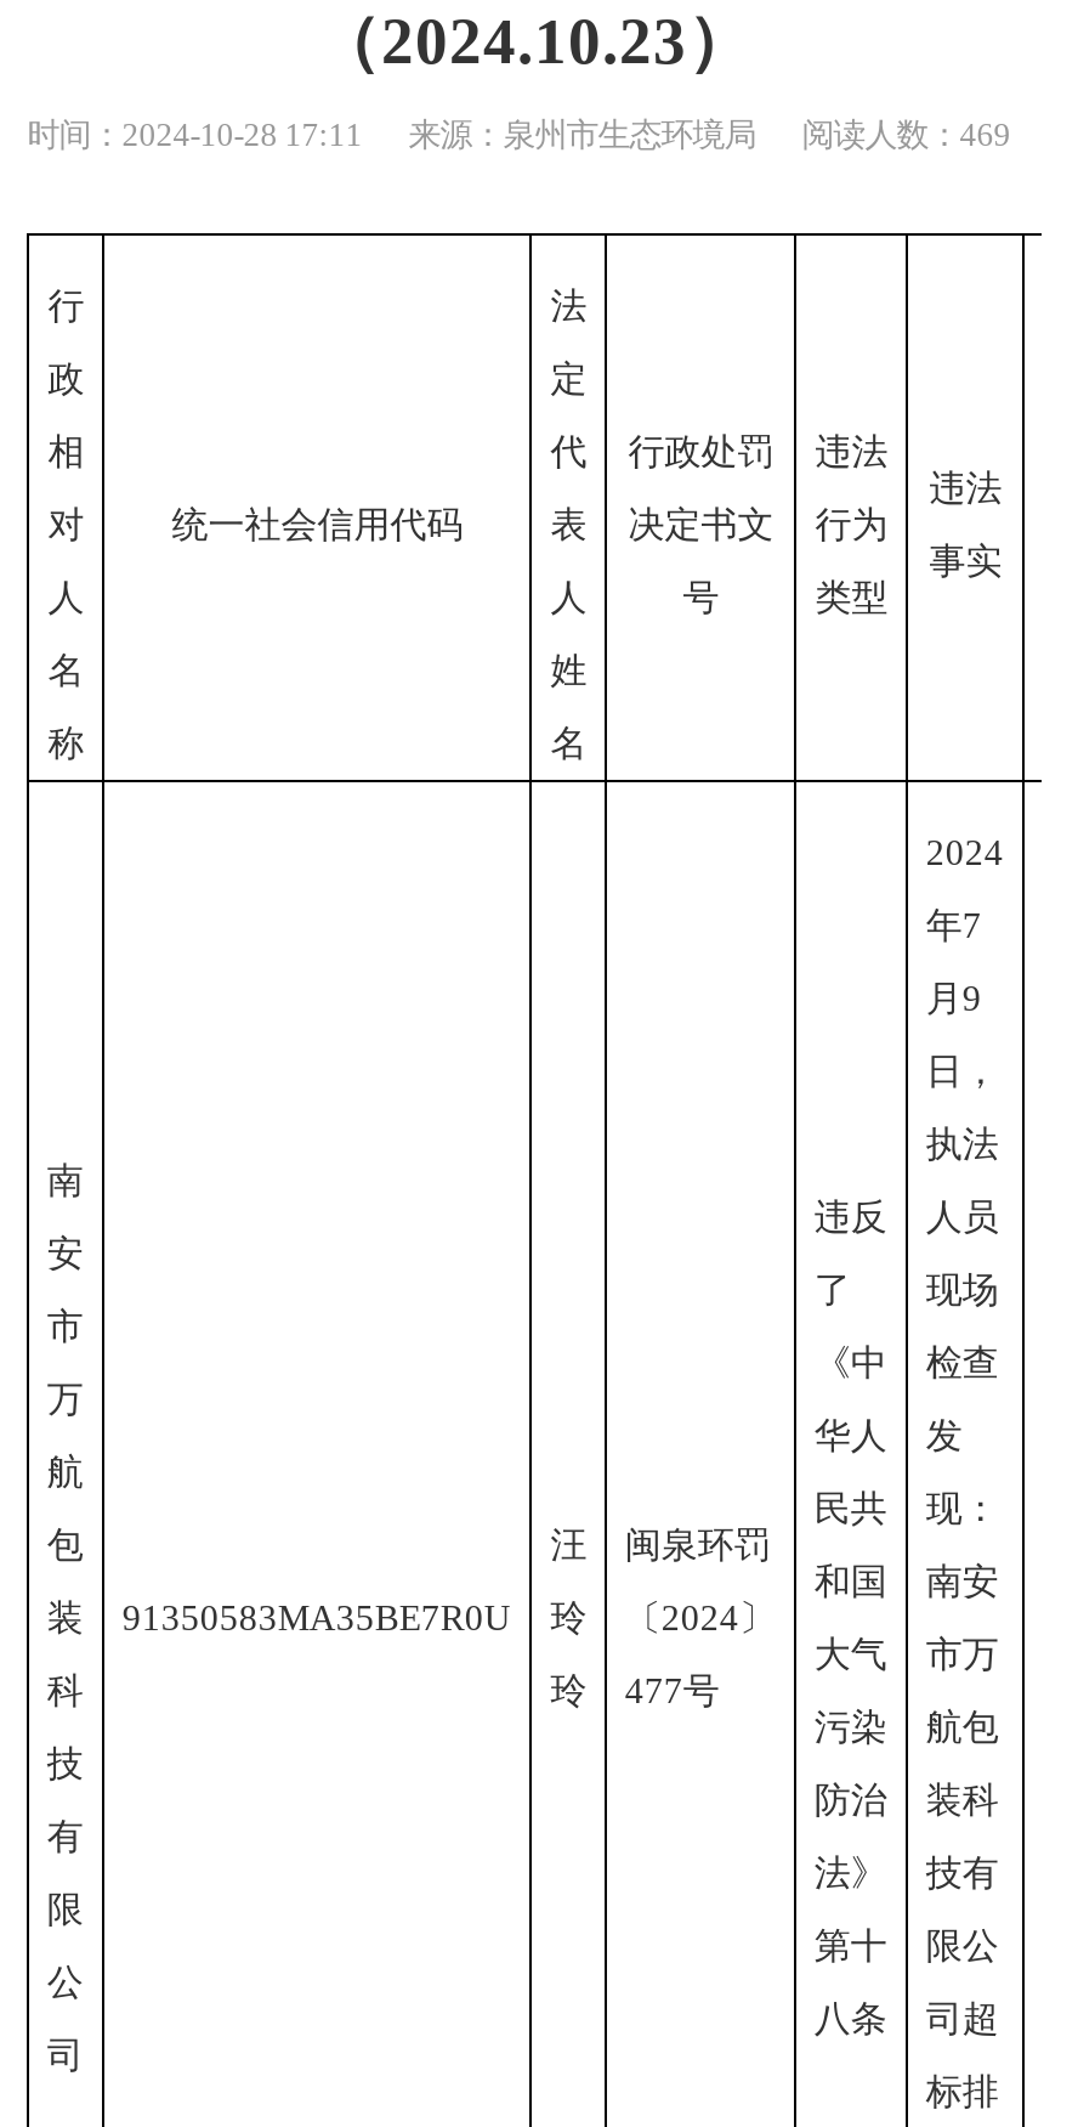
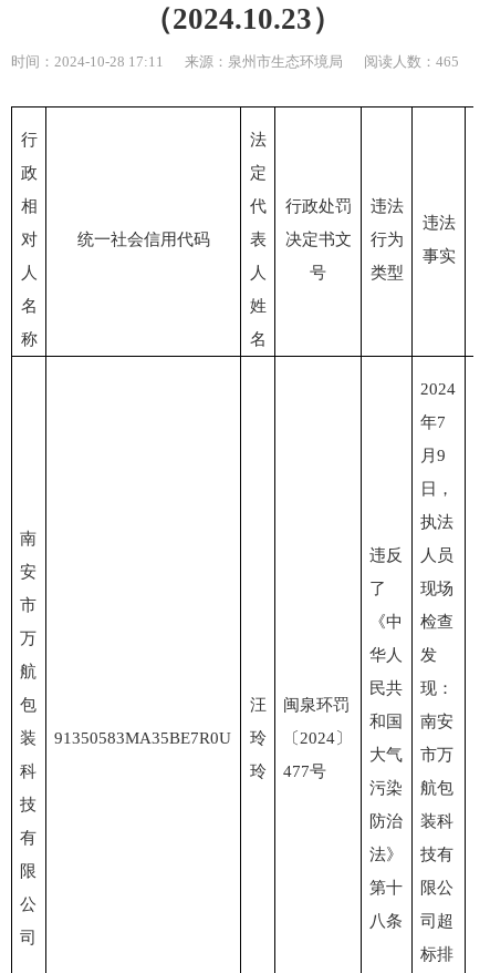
[27,118,1011,154] 时间：2024-10-28 17:11 来源：泉州市生态环境局 阅读人数：469 -> [11,54,459,70] 时间：2024-10-28 17:11 来源：泉州市生态环境局 阅读人数：465

